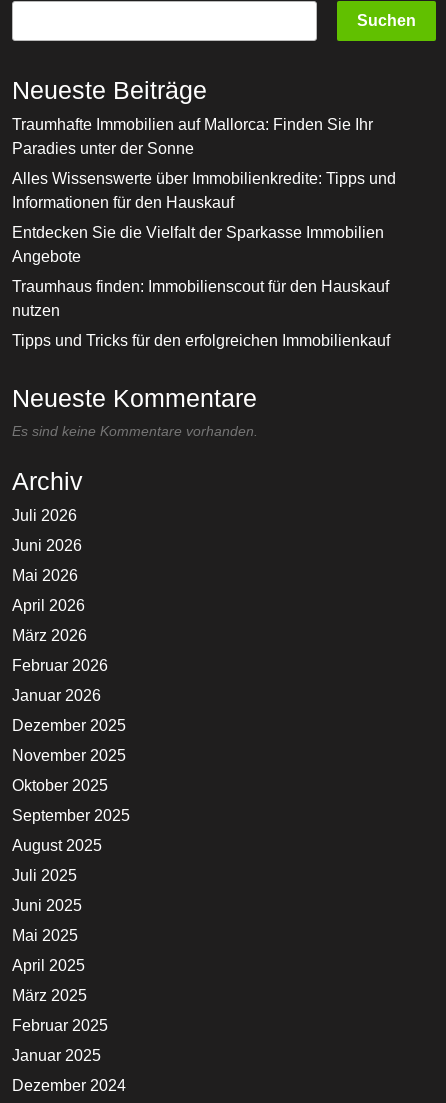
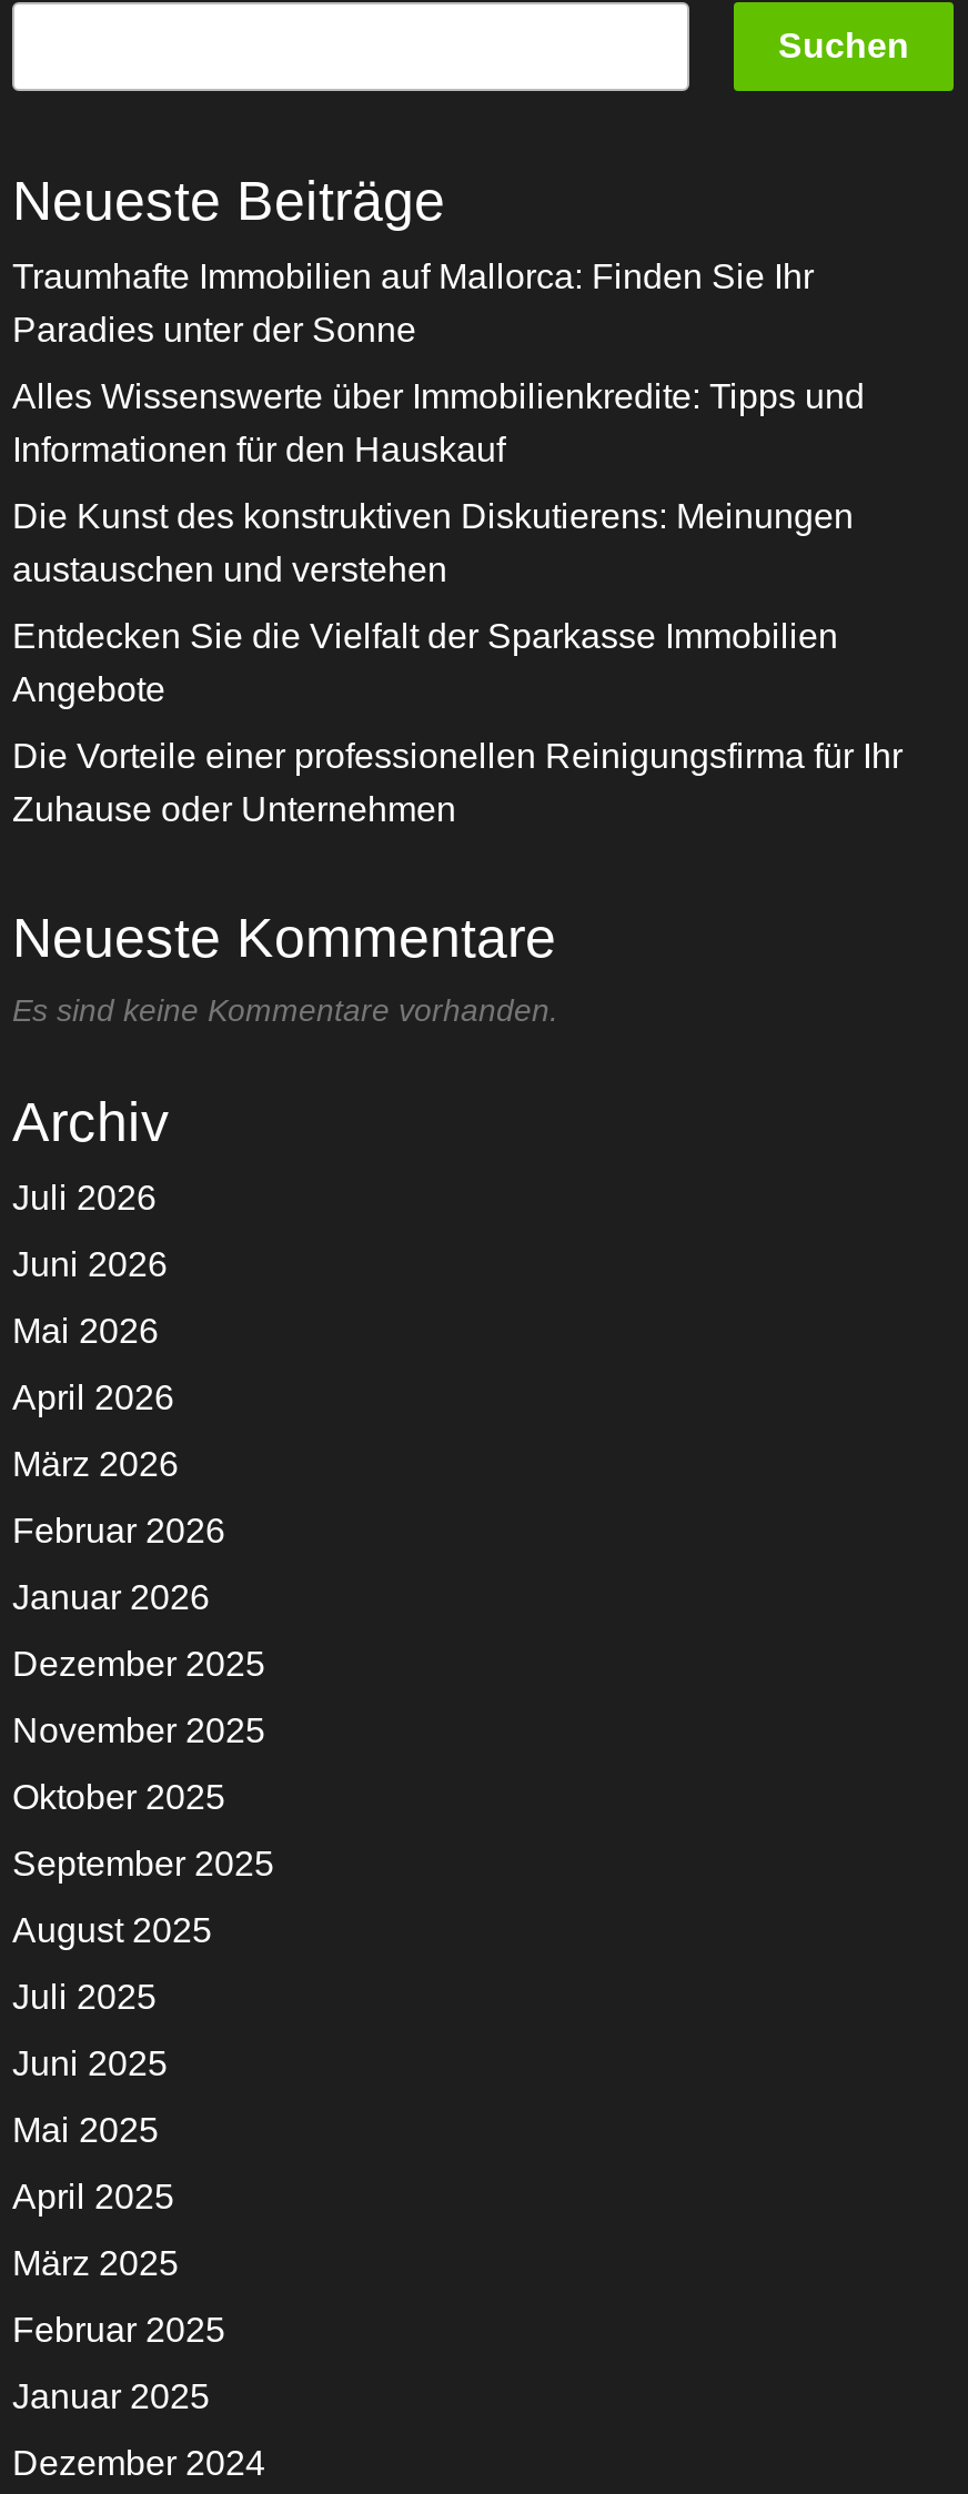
none -> [12,498,854,589] Die Kunst des konstruktiven Diskutierens: Meinungen | austauschen und verstehen
moved [12,224,384,265] -> [12,618,838,709]: Entdecken Sie die Vielfalt der Sparkasse Immobilien | Angebote
[12,278,390,349] Traumhaus finden: Immobilienscout für den Hauskauf | nutzen | Tipps und Tricks für den erfolgreichen Immobilienkauf -> [12,737,903,828] Die Vorteile einer professionellen Reinigungsfirma für Ihr | Zuhause oder Unternehmen

